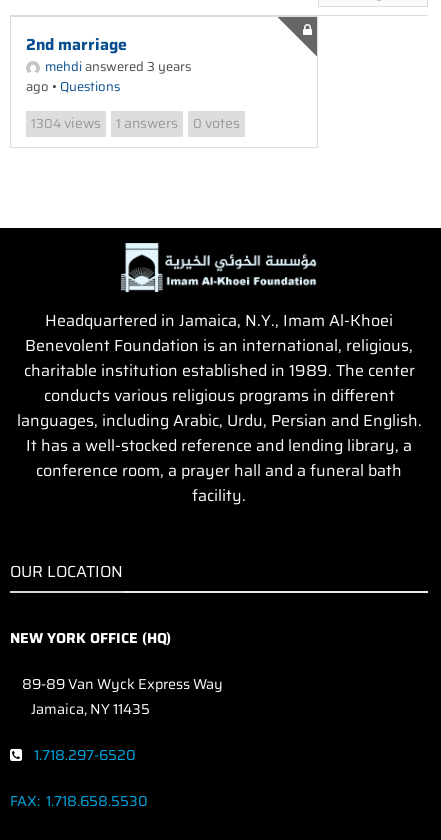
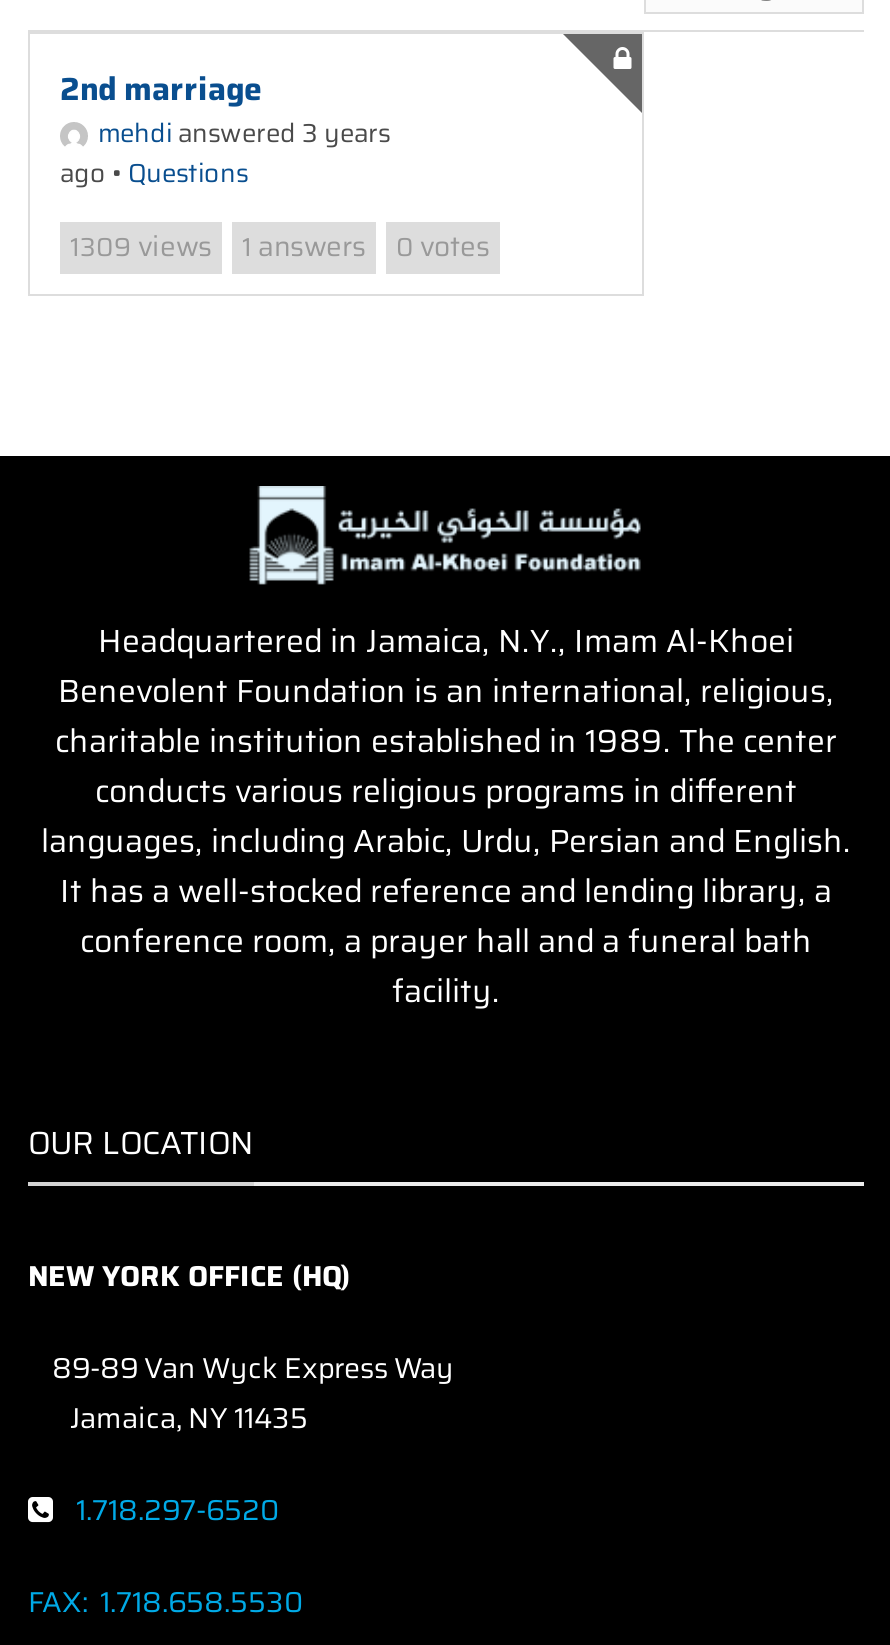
[31,112,240,134] 1304 views 1 answers 0 votes -> [70,224,490,268] 1309 views 1 answers 0 votes

